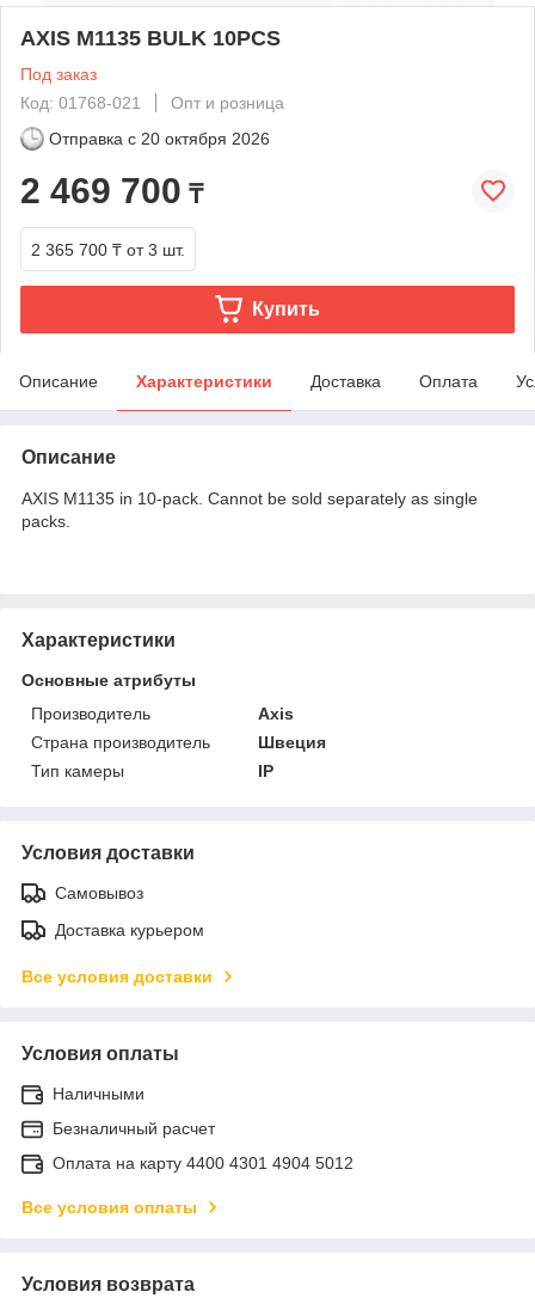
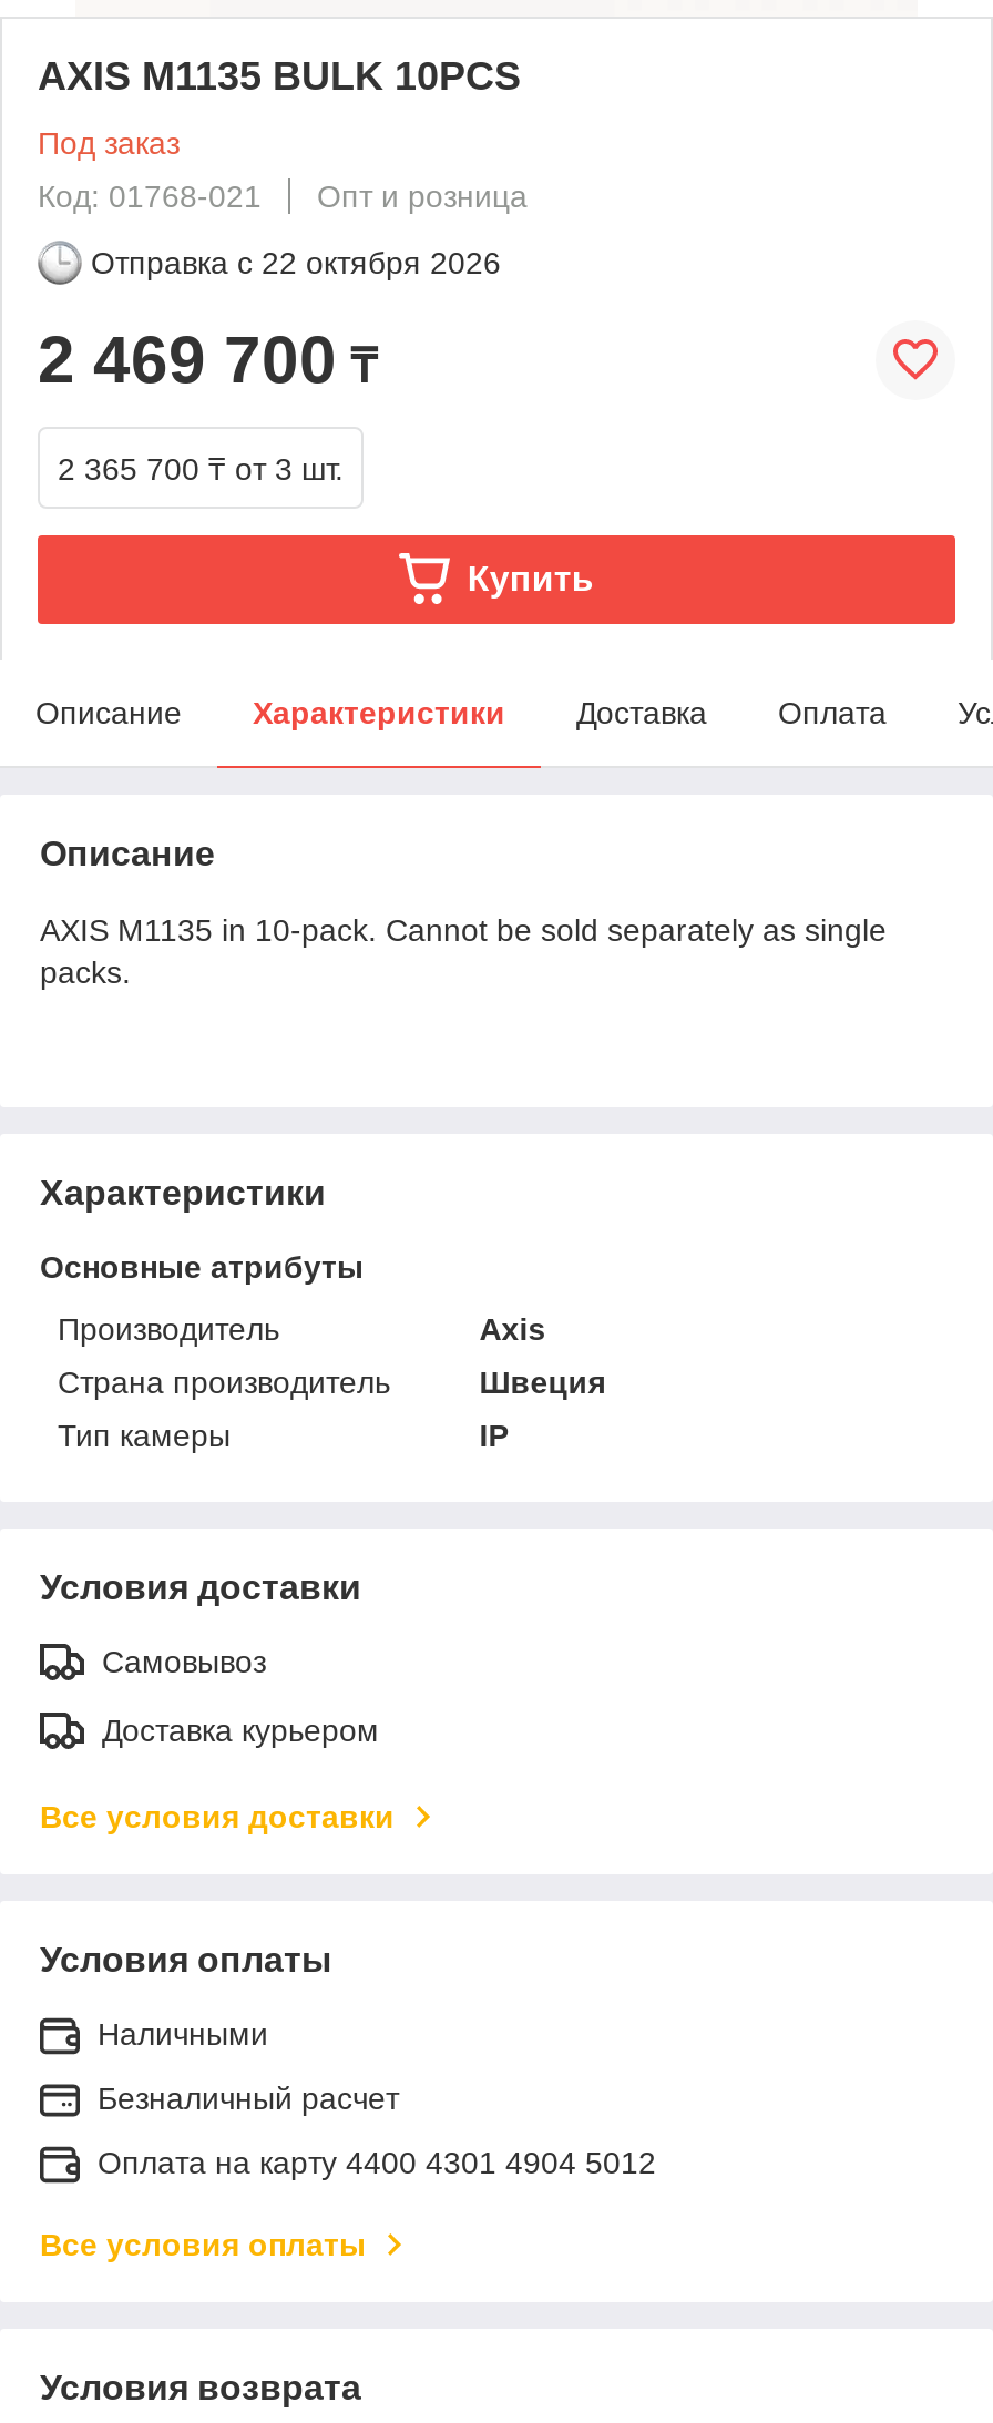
[49,129,270,148] Отправка с 20 октября 2026 -> [91,245,501,280] Отправка с 22 октября 2026

